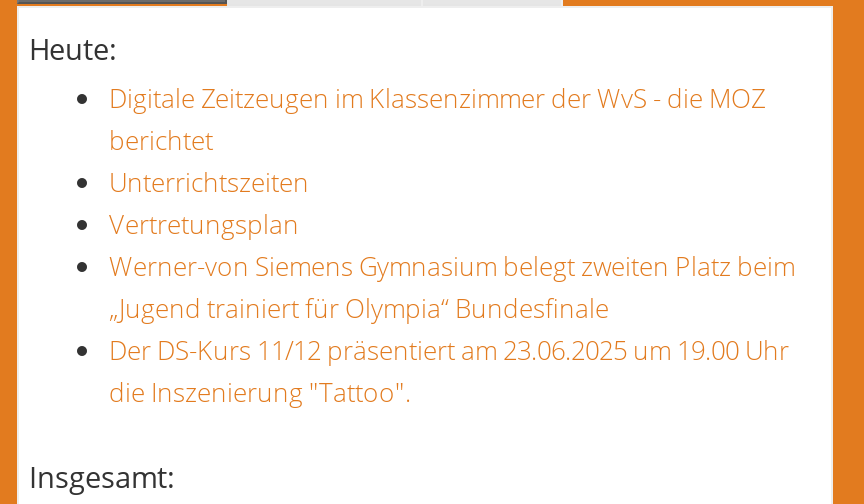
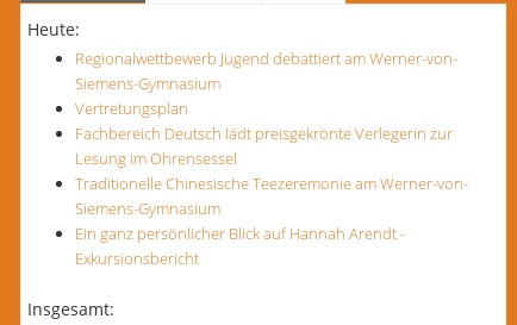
[109,80,765,200] Digitale Zeitzeugen im Klassenzimmer der WvS - die MOZ | berichtet | Unterrichtszeiten -> [75,48,457,94] Regionalwettbewerb Jugend debattiert am Werner-von- | Siemens-Gymnasium
moved [109,206,299,242] -> [75,98,188,119]: Vertretungsplan
[109,248,795,410] Werner-von Siemens Gymnasium belegt zweiten Platz beim | „Jugend trainiert für Olympia“ Bundesfinale | Der DS-Kurs 11/12 präsentiert am 23.06.2025 um 19.00 Uhr | die Inszenierung "Tattoo". -> [75,123,468,269] Fachbereich Deutsch lädt preisgekrönte Verlegerin zur | Lesung im Ohrensessel | Traditionelle Chinesische Teezeremonie am Werner-von- | Siemens-Gymnasium | Ein ganz persönlicher Blick auf Hannah Arendt - | Exkursionsbericht

